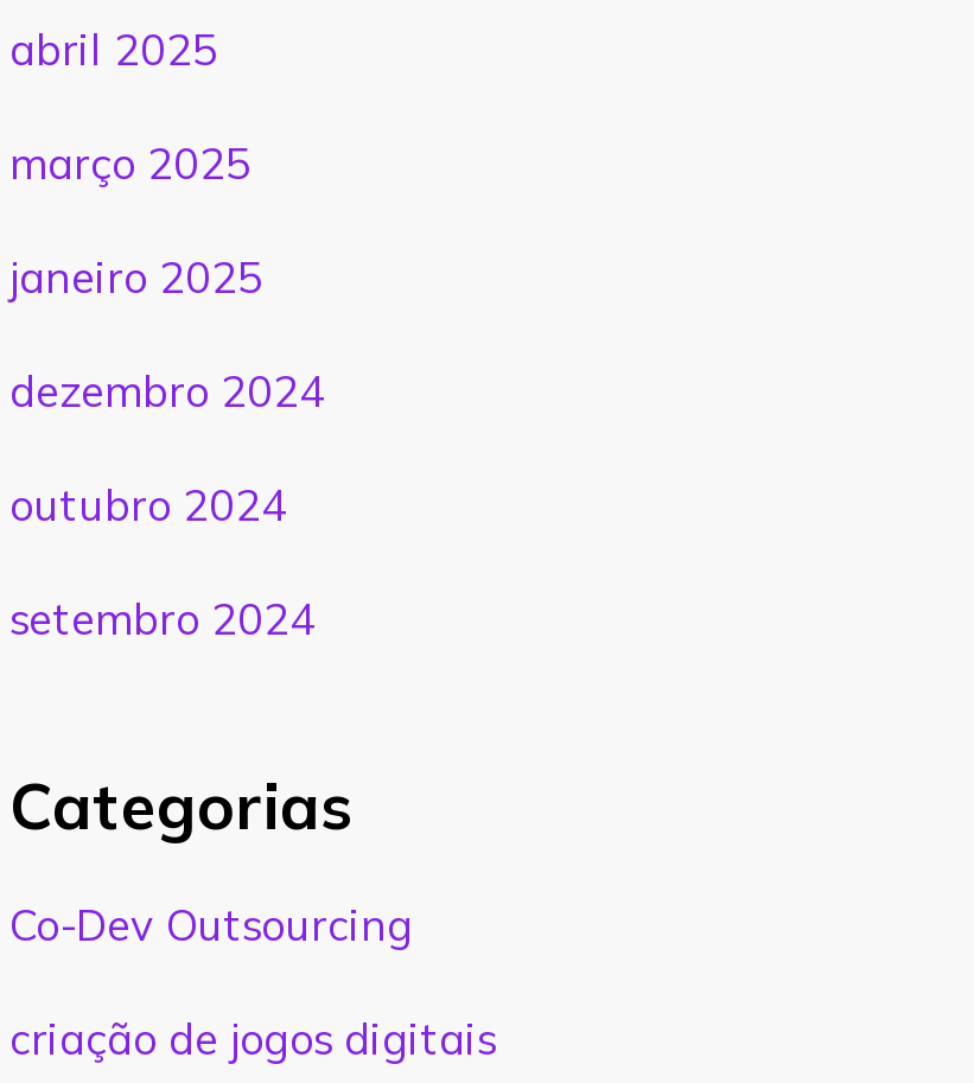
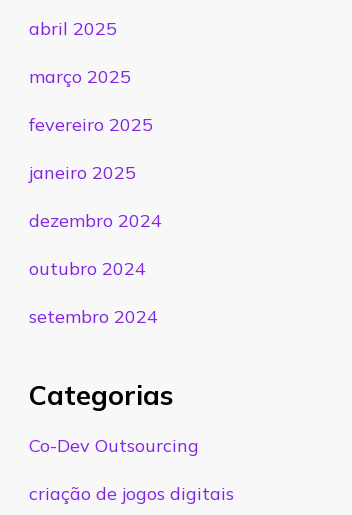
none -> [29,113,153,136] fevereiro 2025

